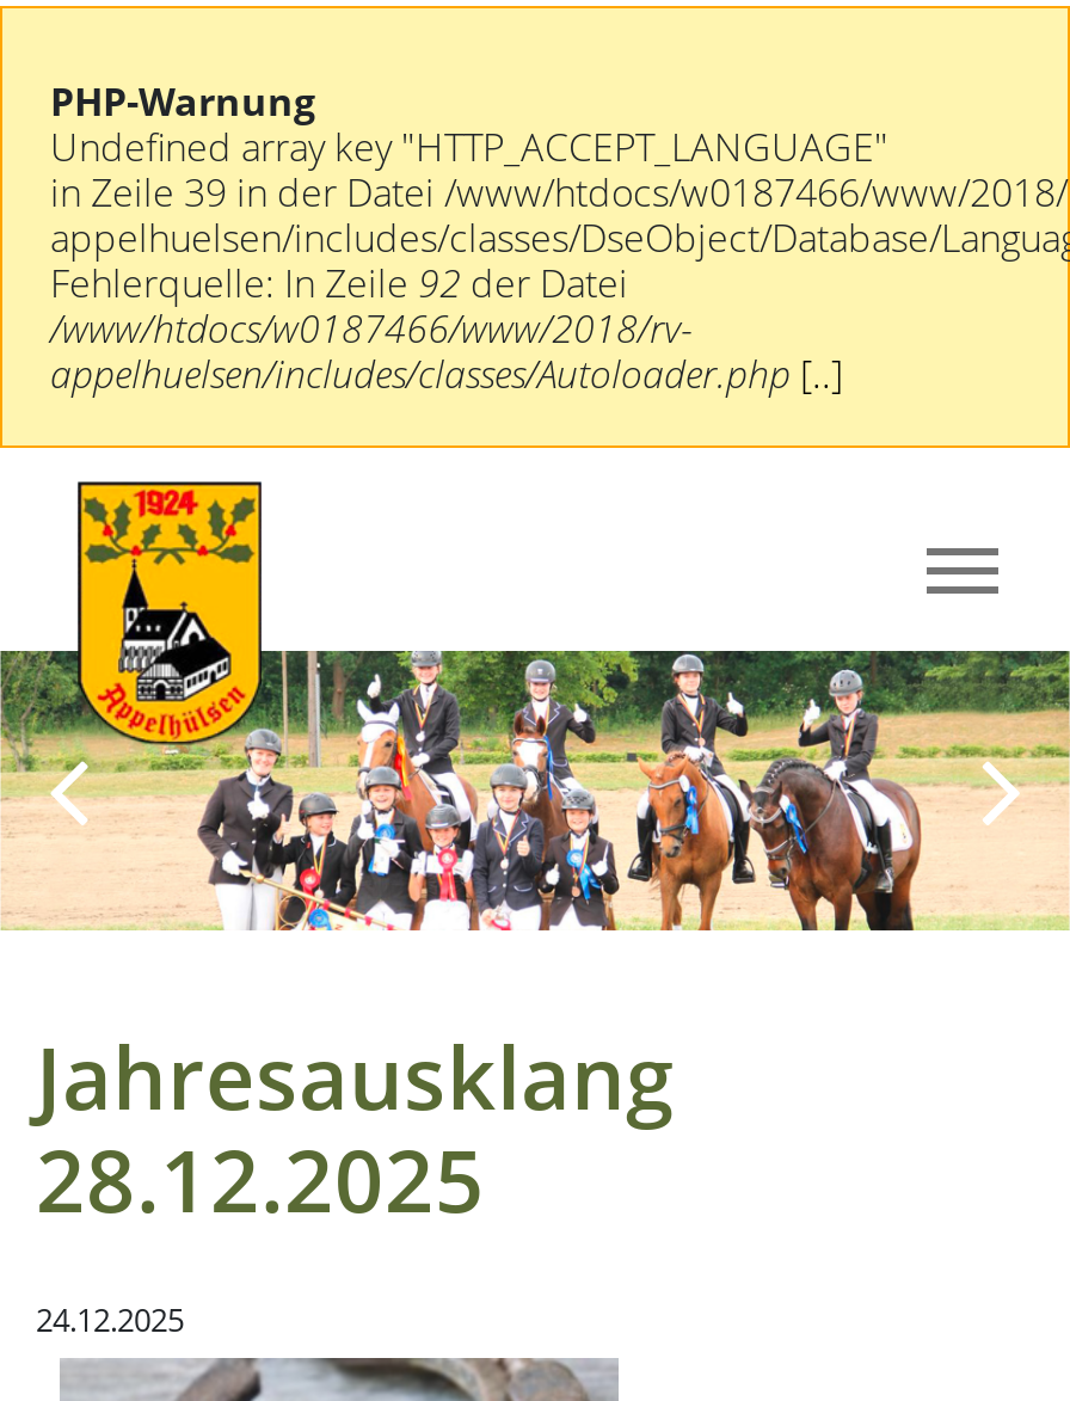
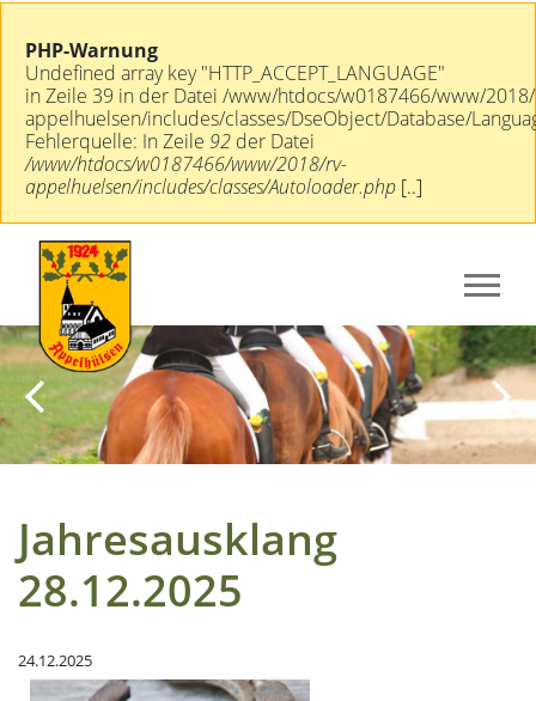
[7,649,1063,933] [image] -> [4,324,532,465] [image]

